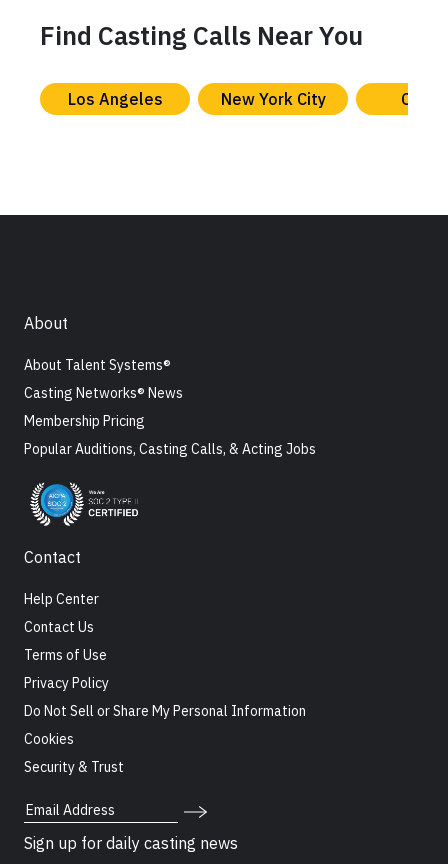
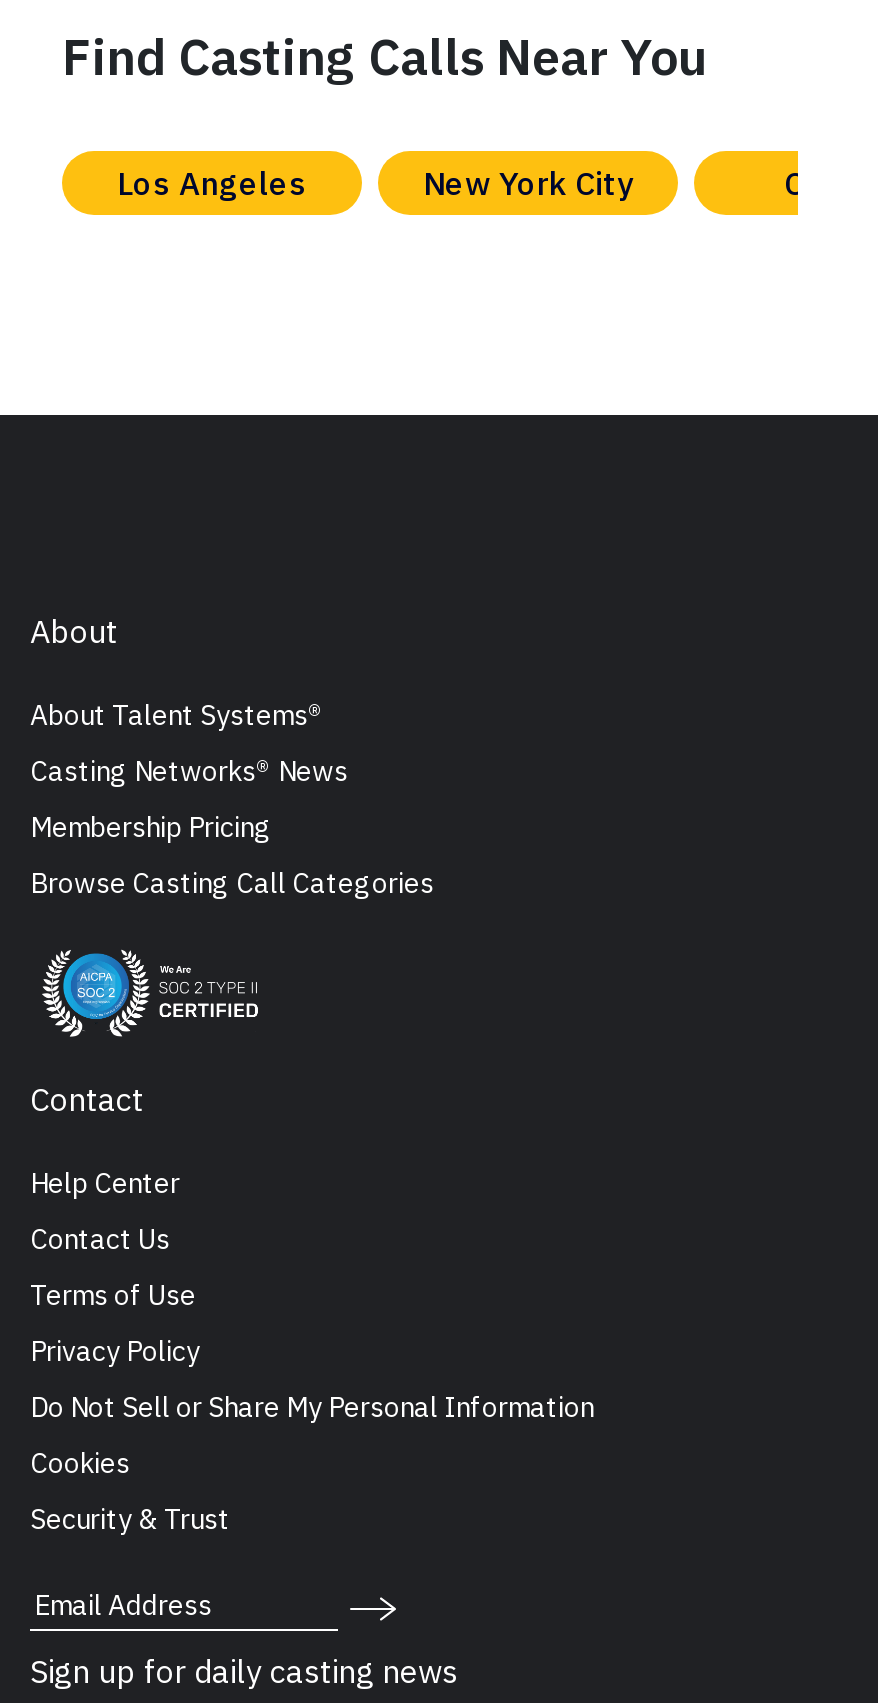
[24,440,316,458] Popular Auditions, Casting Calls, & Acting Jobs -> [30,865,434,901] Browse Casting Call Categories

